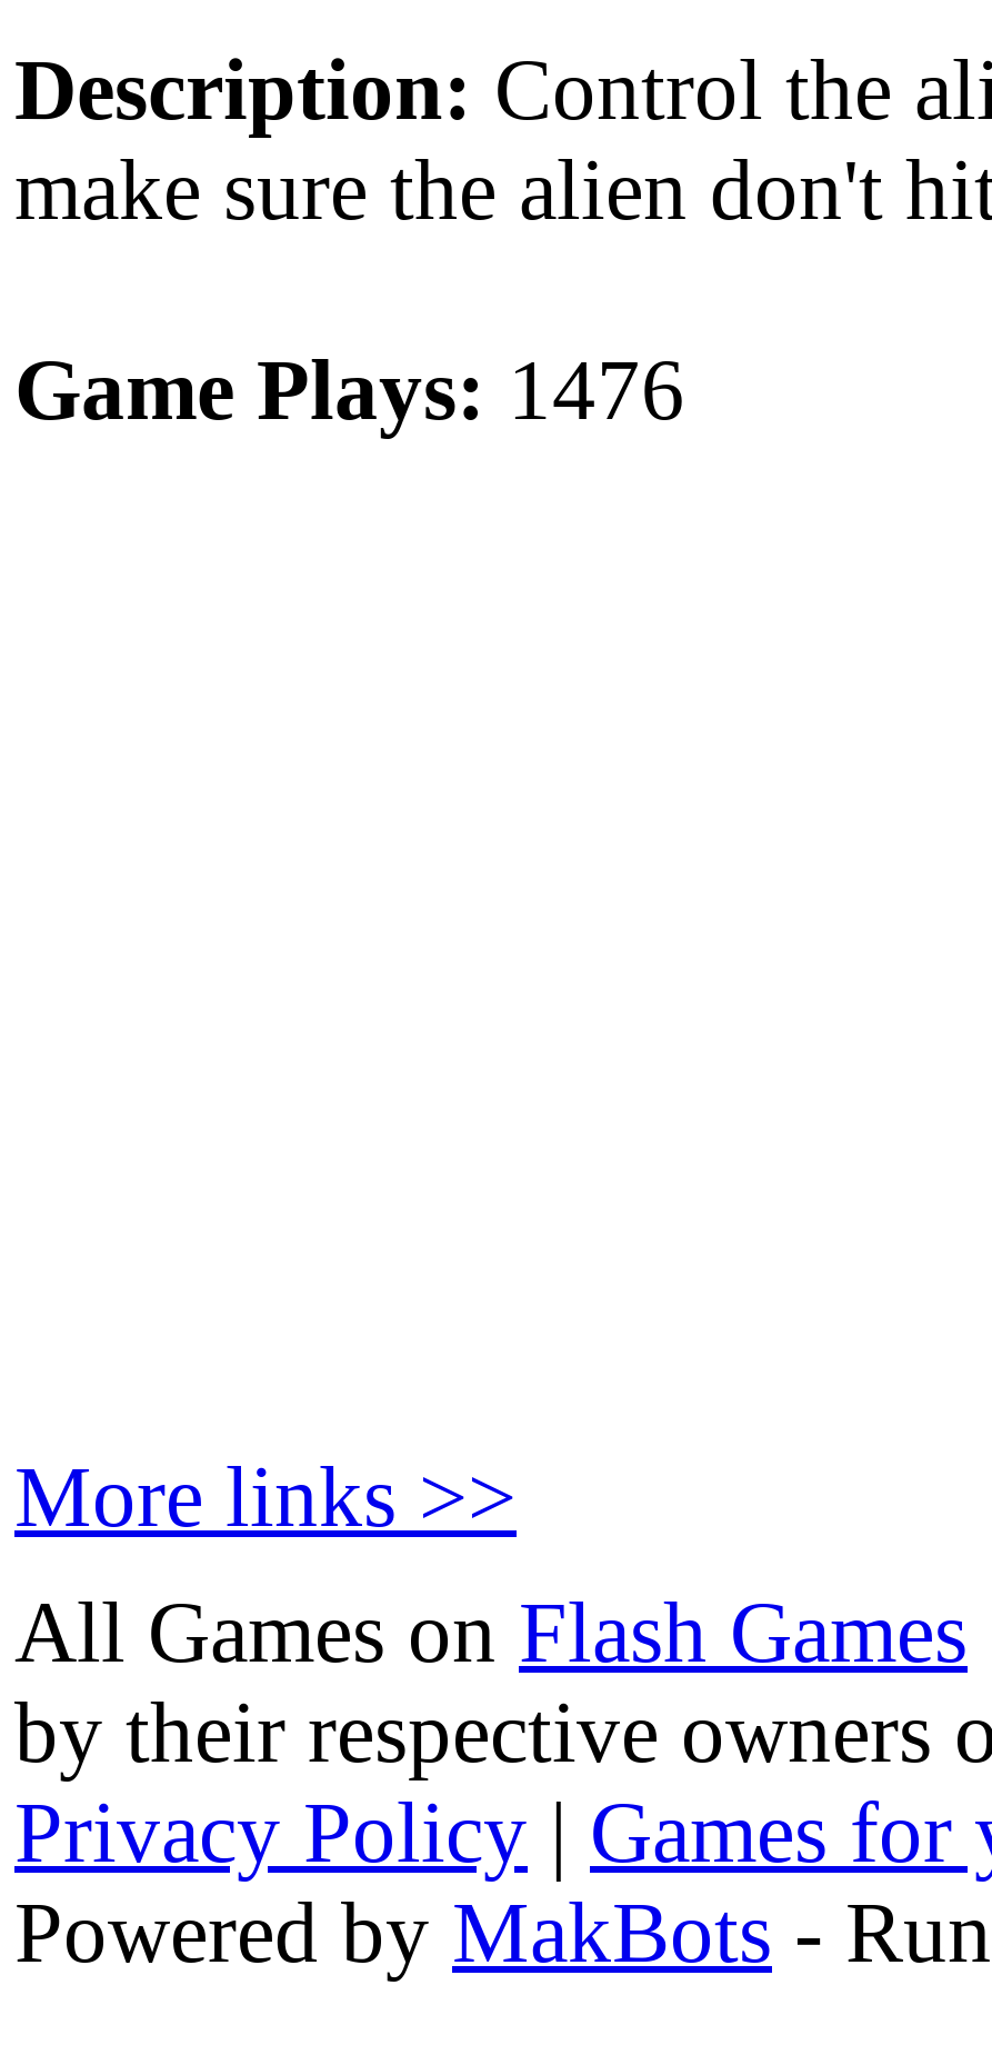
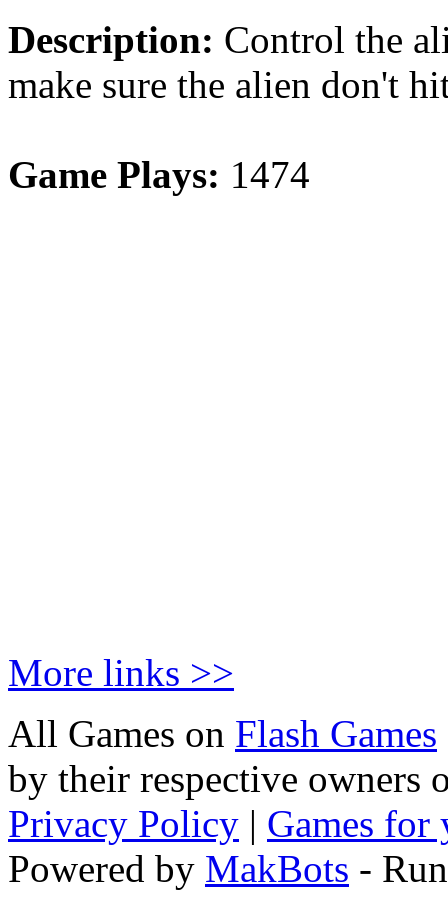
[14,341,685,437] Game Plays: 1476 -> [8,153,310,196] Game Plays: 1474

